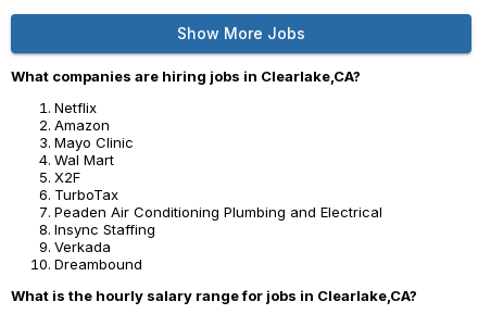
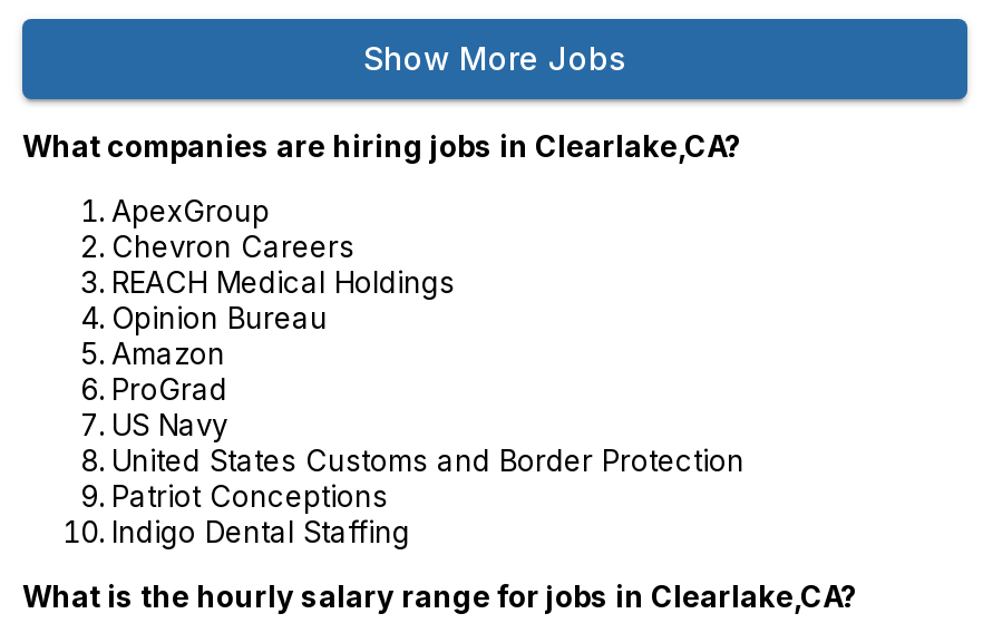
[54,99,97,116] Netflix -> [111,192,455,334] ApexGroup | Chevron Careers | REACH Medical Holdings | Opinion Bureau
moved [54,116,110,134] -> [111,334,225,370]: Amazon
[54,134,382,273] Mayo Clinic | Wal Mart | X2F | TurboTax | Peaden Air Conditioning Plumbing and Electrical | Insync Staffing | Verkada | Dreambound -> [111,370,744,548] ProGrad | US Navy | United States Customs and Border Protection | Patriot Conceptions | Indigo Dental Staffing

